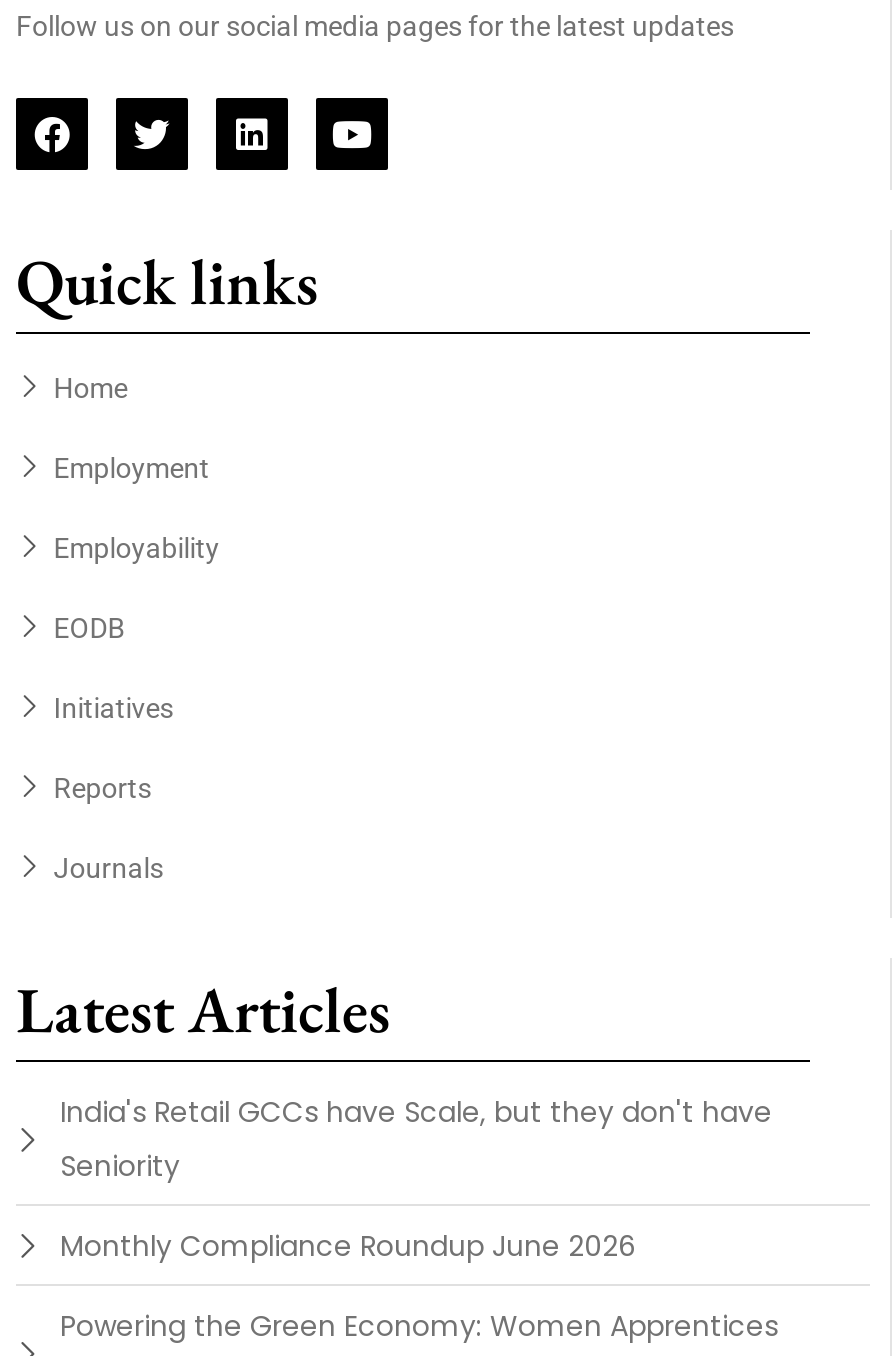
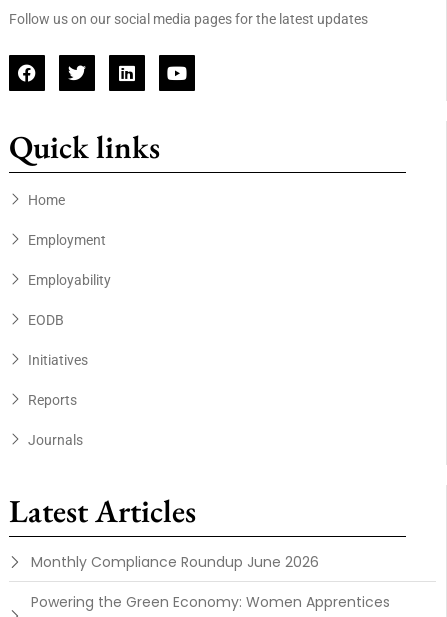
[60,1091,772,1185] India's Retail GCCs have Scale, but they don't have | Seniority -> none

